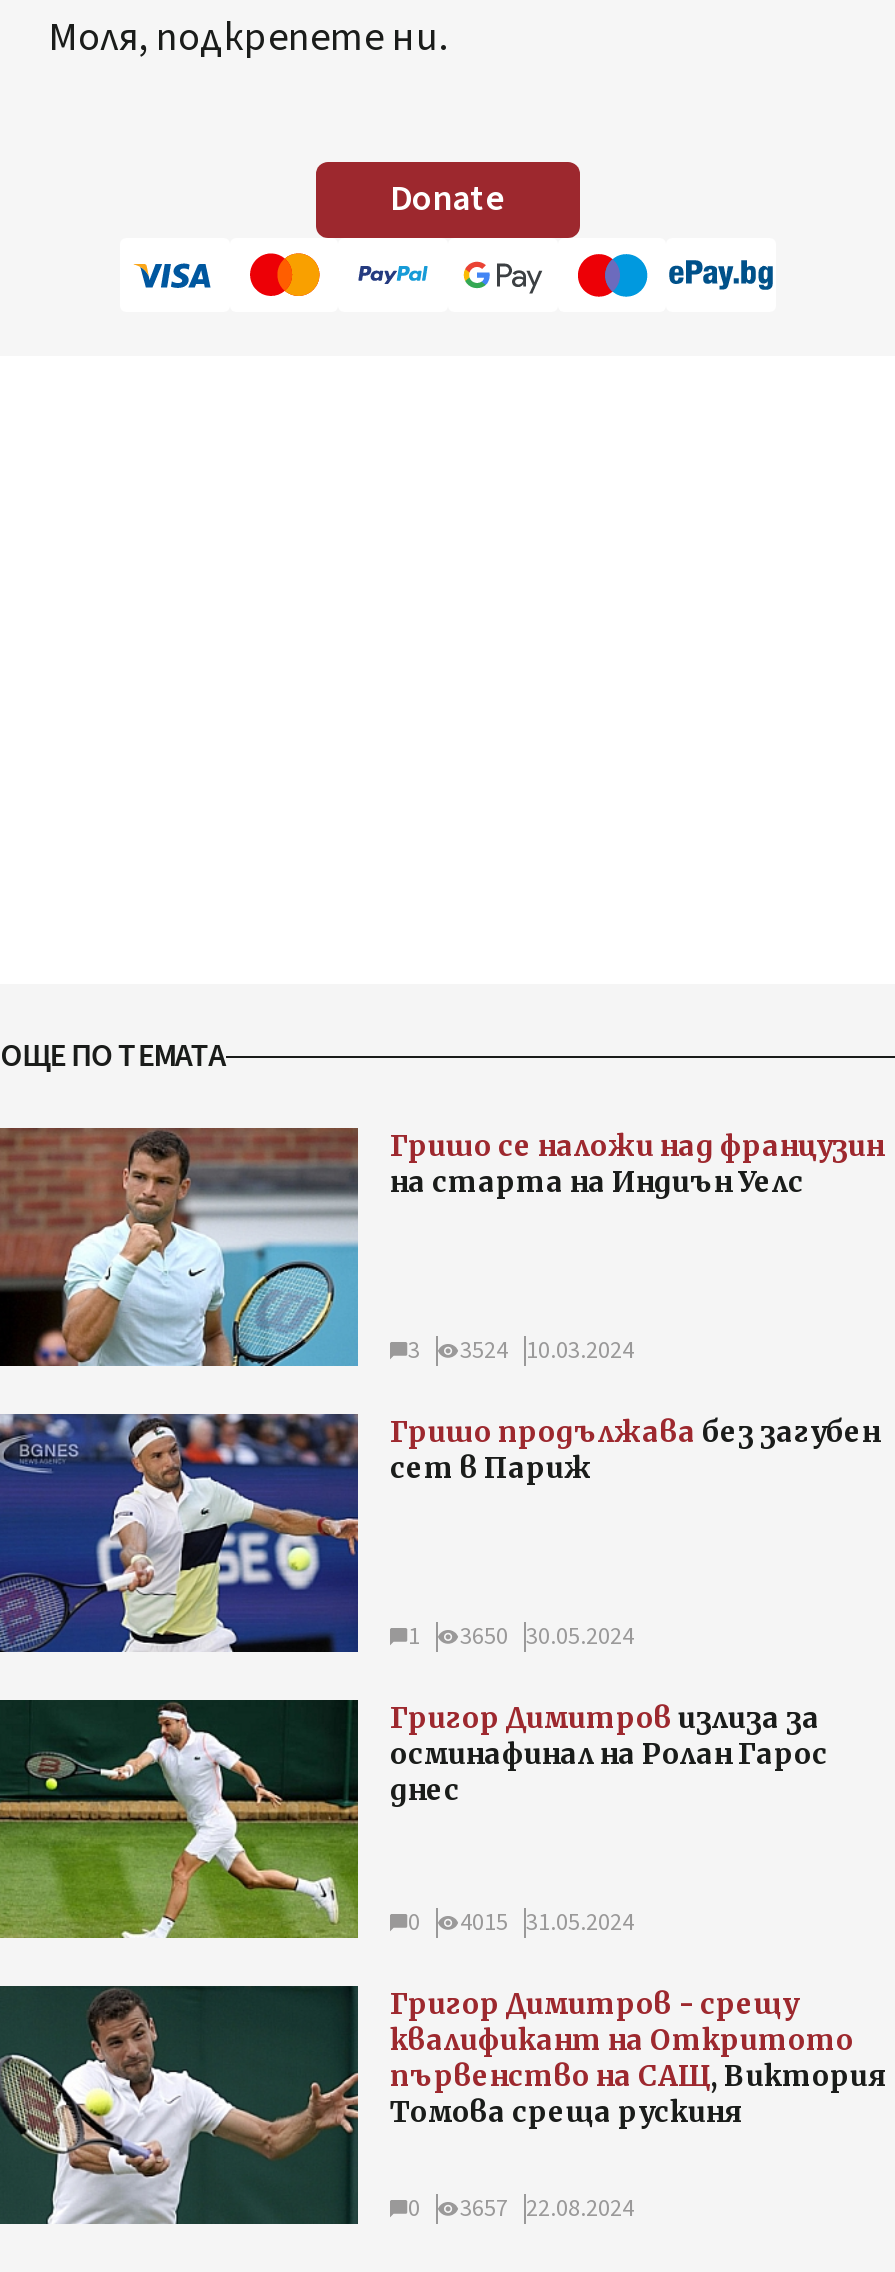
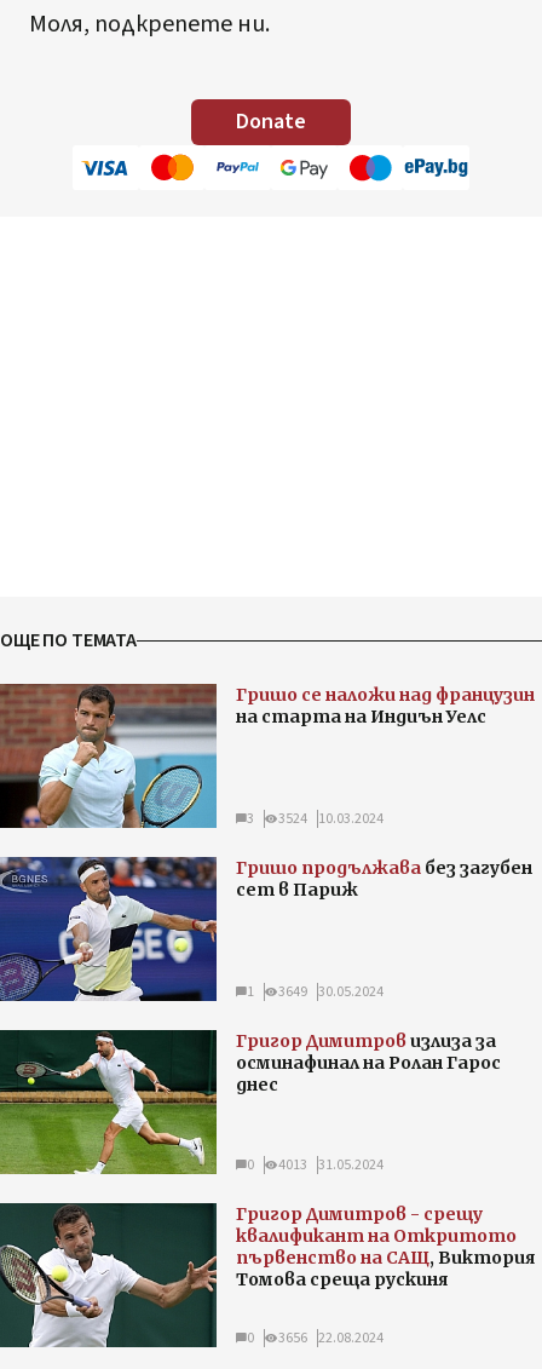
[460,1621,634,1655] 3650 30.05.2024 -> [278,982,384,1003] 3649 30.05.2024
[408,1907,634,1941] 0 4015 31.05.2024 -> [247,1155,384,1176] 0 4013 31.05.2024
[408,2193,634,2227] 0 3657 22.08.2024 -> [247,1328,384,1349] 0 3656 22.08.2024

